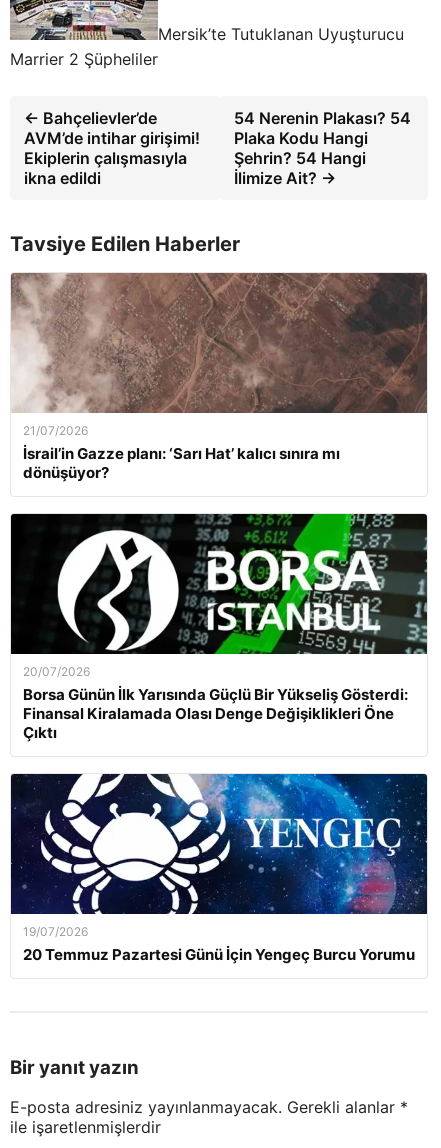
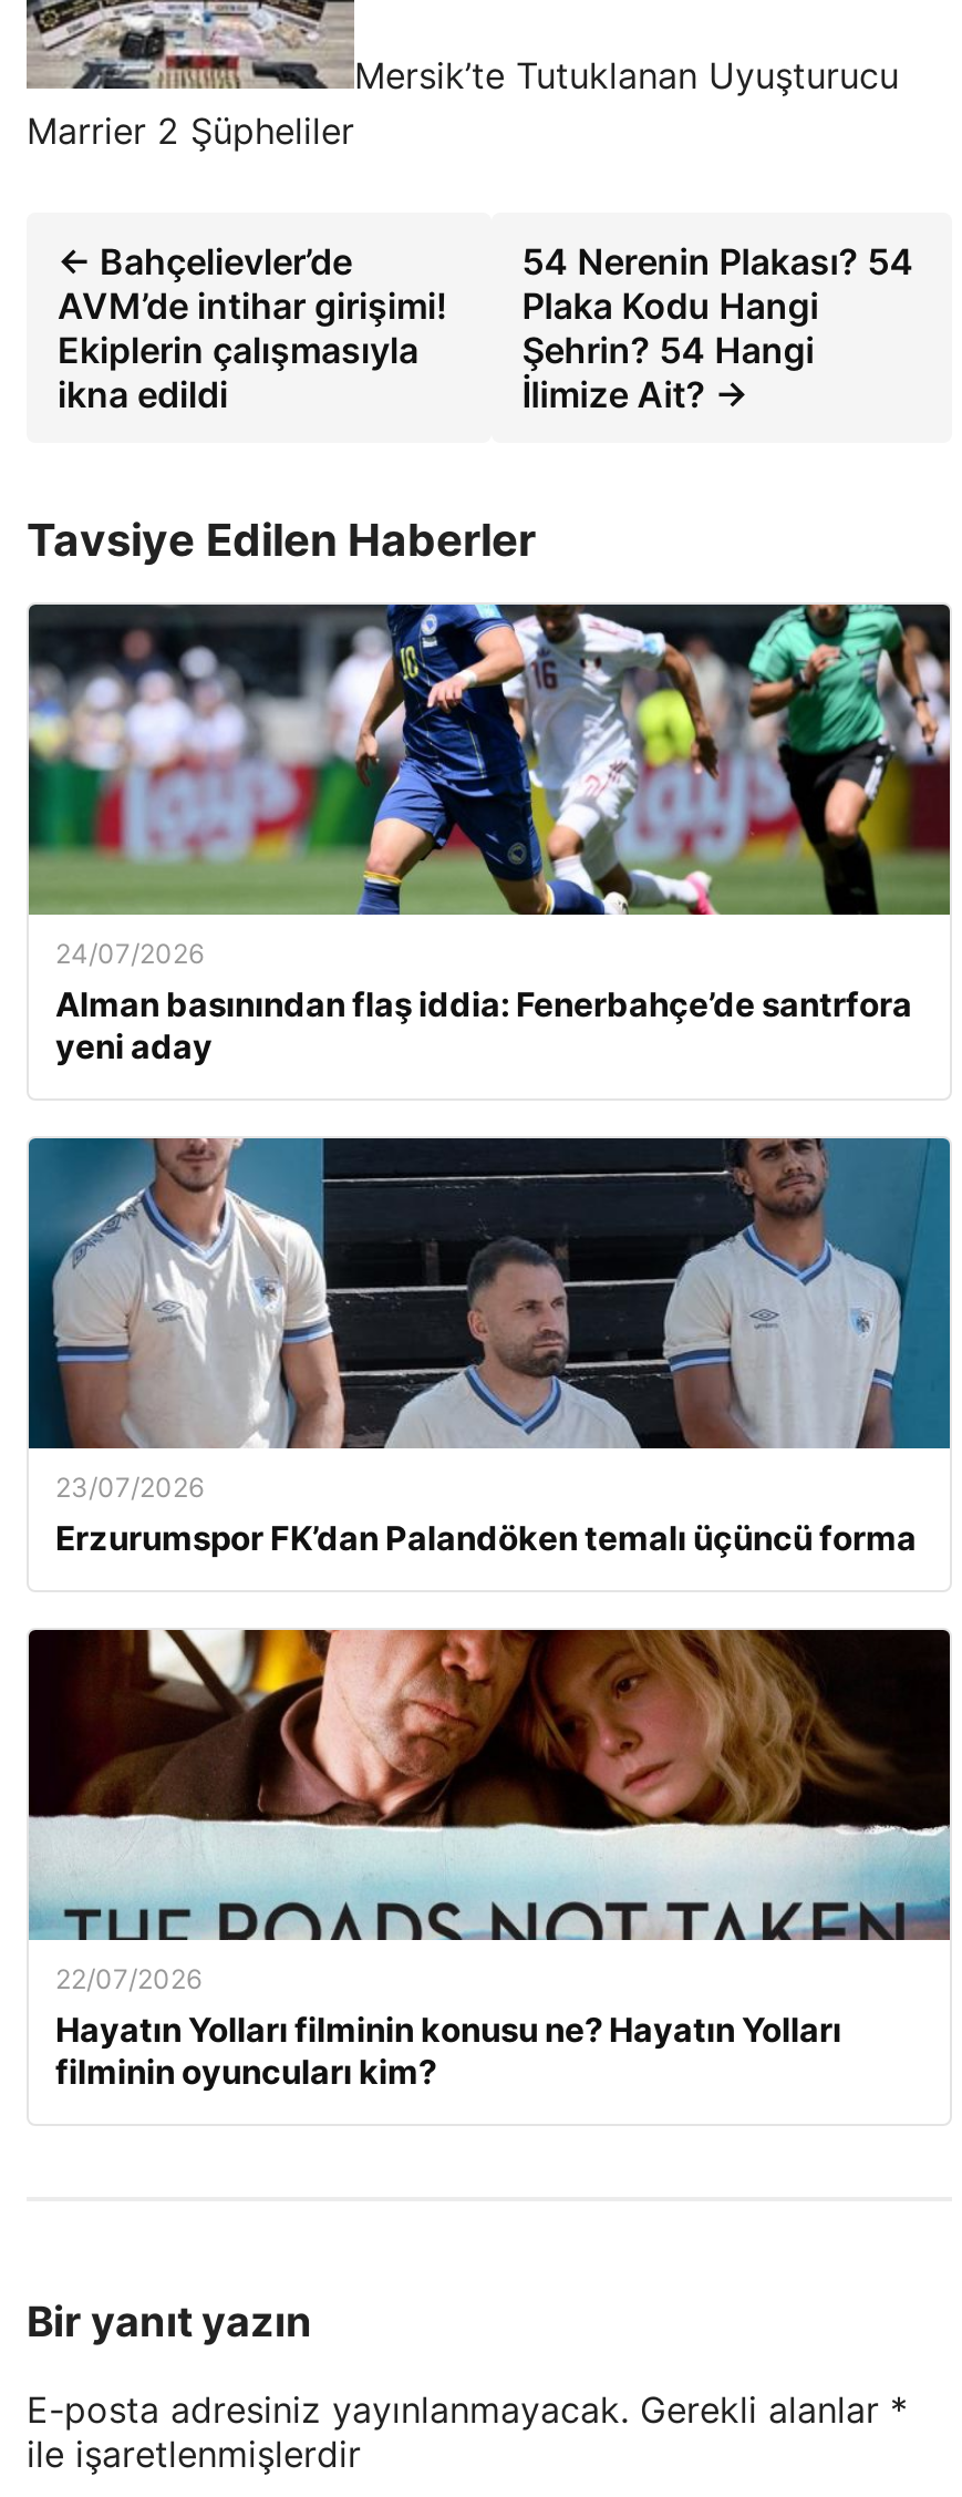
[10,272,427,482] [image] | 21/07/2026 | İsrail’in Gazze planı: ‘Sarı Hat’ kalıcı sınıra mı | dönüşüyor? -> [27,602,950,1067] [image] | 24/07/2026 | Alman basınından flaş iddia: Fenerbahçe’de santrfora | yeni aday
[10,513,428,742] [image] | 20/07/2026 | Borsa Günün İlk Yarısında Güçlü Bir Yükseliş Gösterdi: | Finansal Kiralamada Olası Denge Değişiklikleri Öne | Çıktı -> [27,1136,952,1559] [image] | 23/07/2026 | Erzurumspor FK’dan Palandöken temalı üçüncü forma
[10,755,428,964] [image] | 19/07/2026 | 20 Temmuz Pazartesi Günü İçin Yengeç Burcu Yorumu -> [27,1628,952,2093] [image] | 22/07/2026 | Hayatın Yolları filminin konusu ne? Hayatın Yolları | filminin oyuncuları kim?

